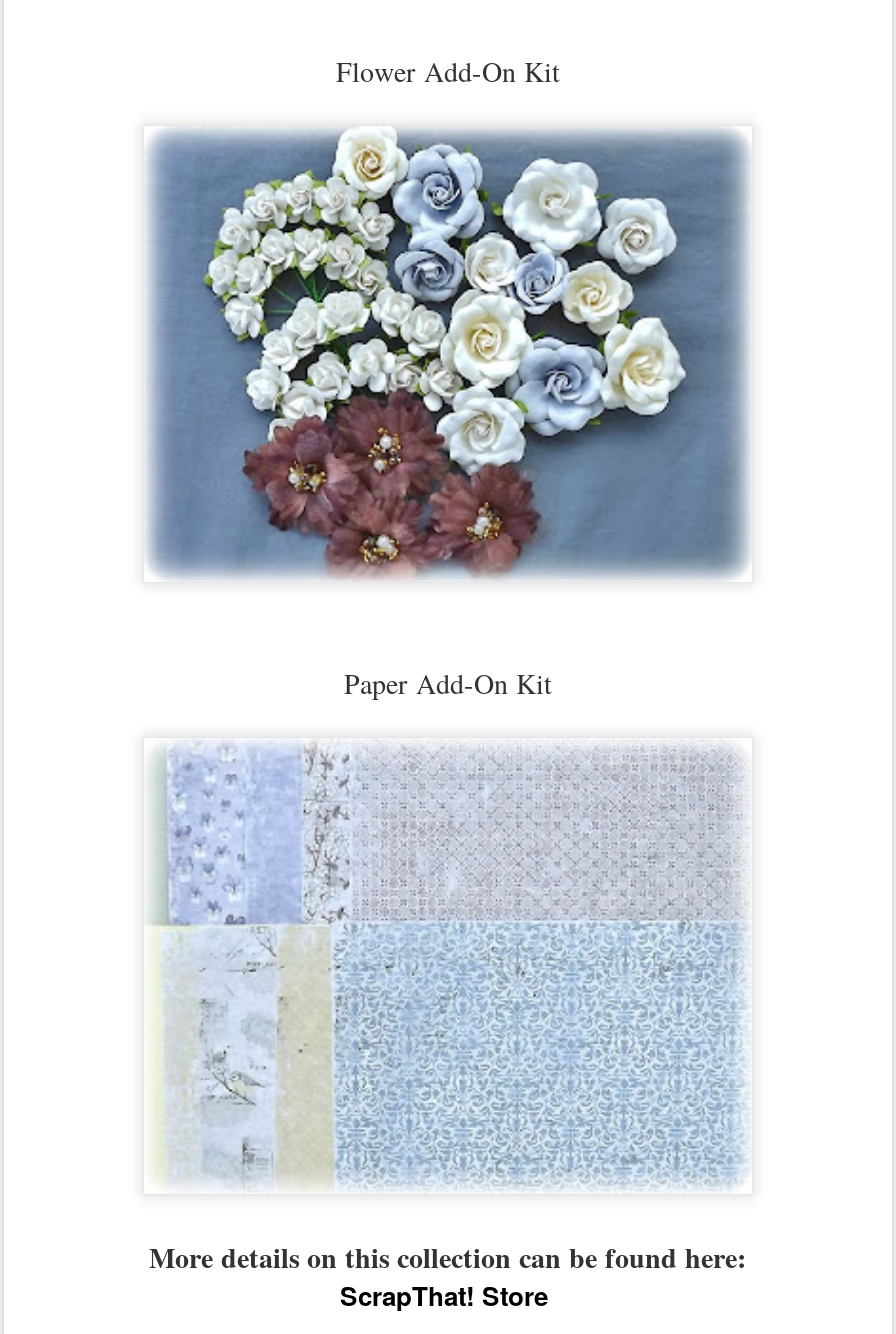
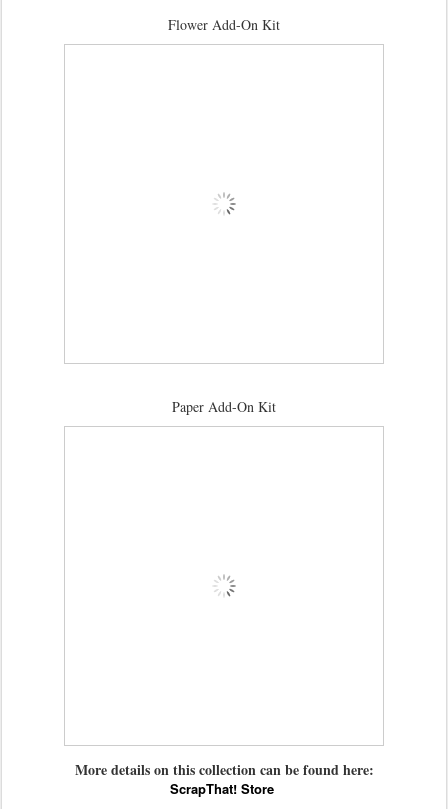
[144,126,752,584] [image] -> none
[148,740,750,1192] [image] -> none

